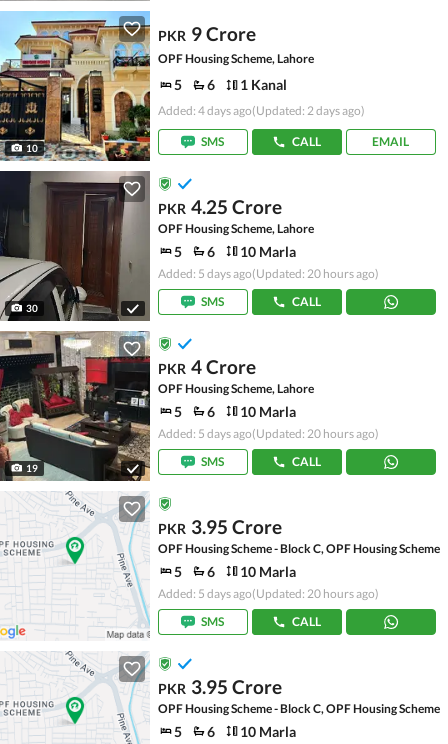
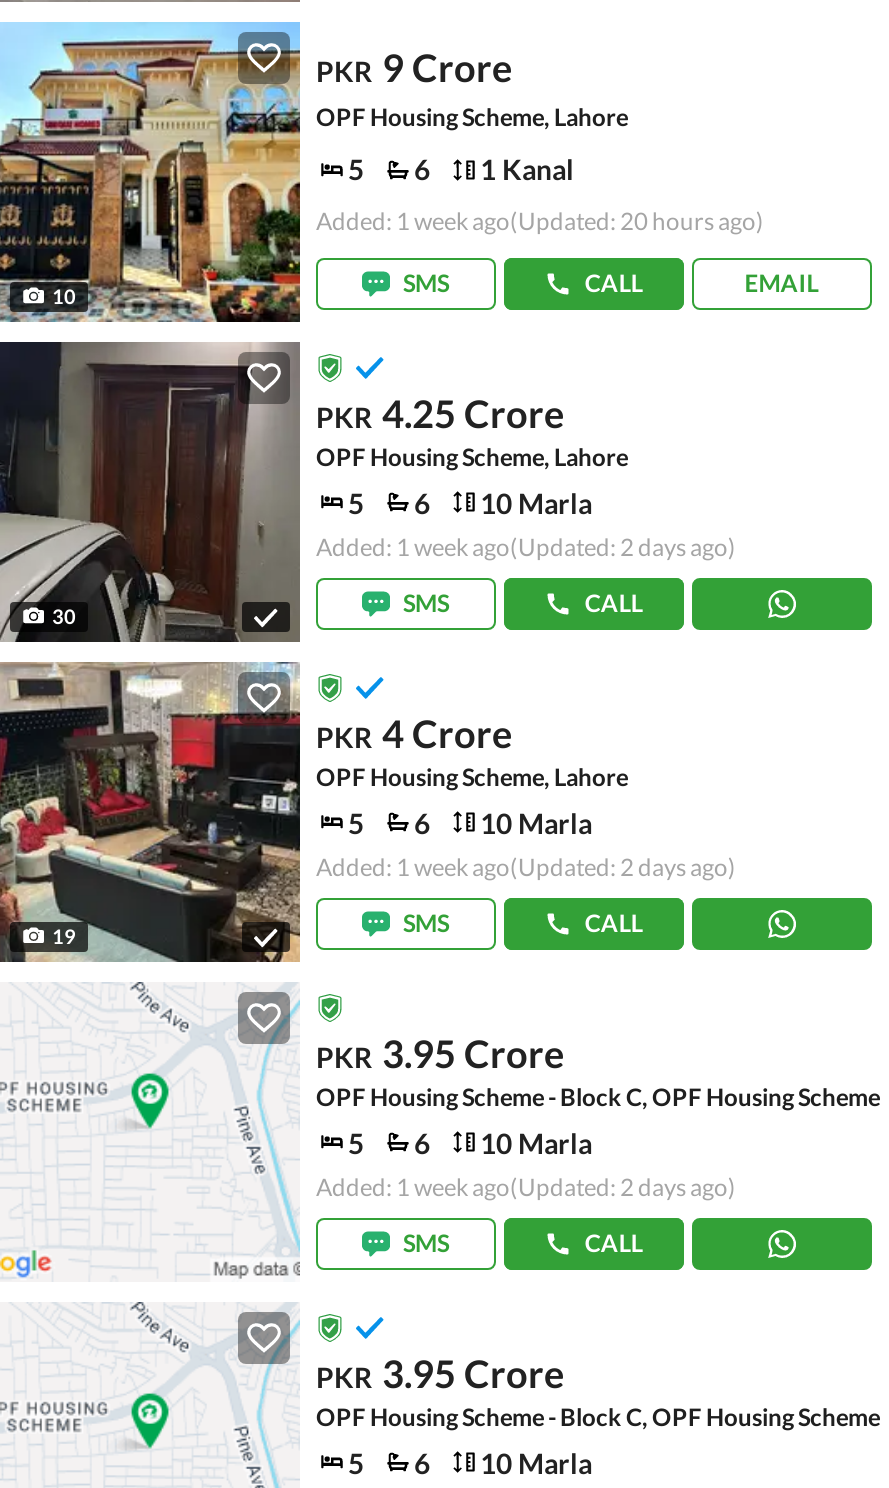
[158,103,365,118] Added: 4 days ago(Updated: 2 days ago) -> [316,206,764,236] Added: 1 week ago(Updated: 20 hours ago)
[158,266,379,281] Added: 5 days ago(Updated: 20 hours ago) -> [316,532,736,562] Added: 1 week ago(Updated: 2 days ago)
[158,426,379,441] Added: 5 days ago(Updated: 20 hours ago) -> [316,852,736,882] Added: 1 week ago(Updated: 2 days ago)
[158,586,379,601] Added: 5 days ago(Updated: 20 hours ago) -> [316,1172,736,1202] Added: 1 week ago(Updated: 2 days ago)

